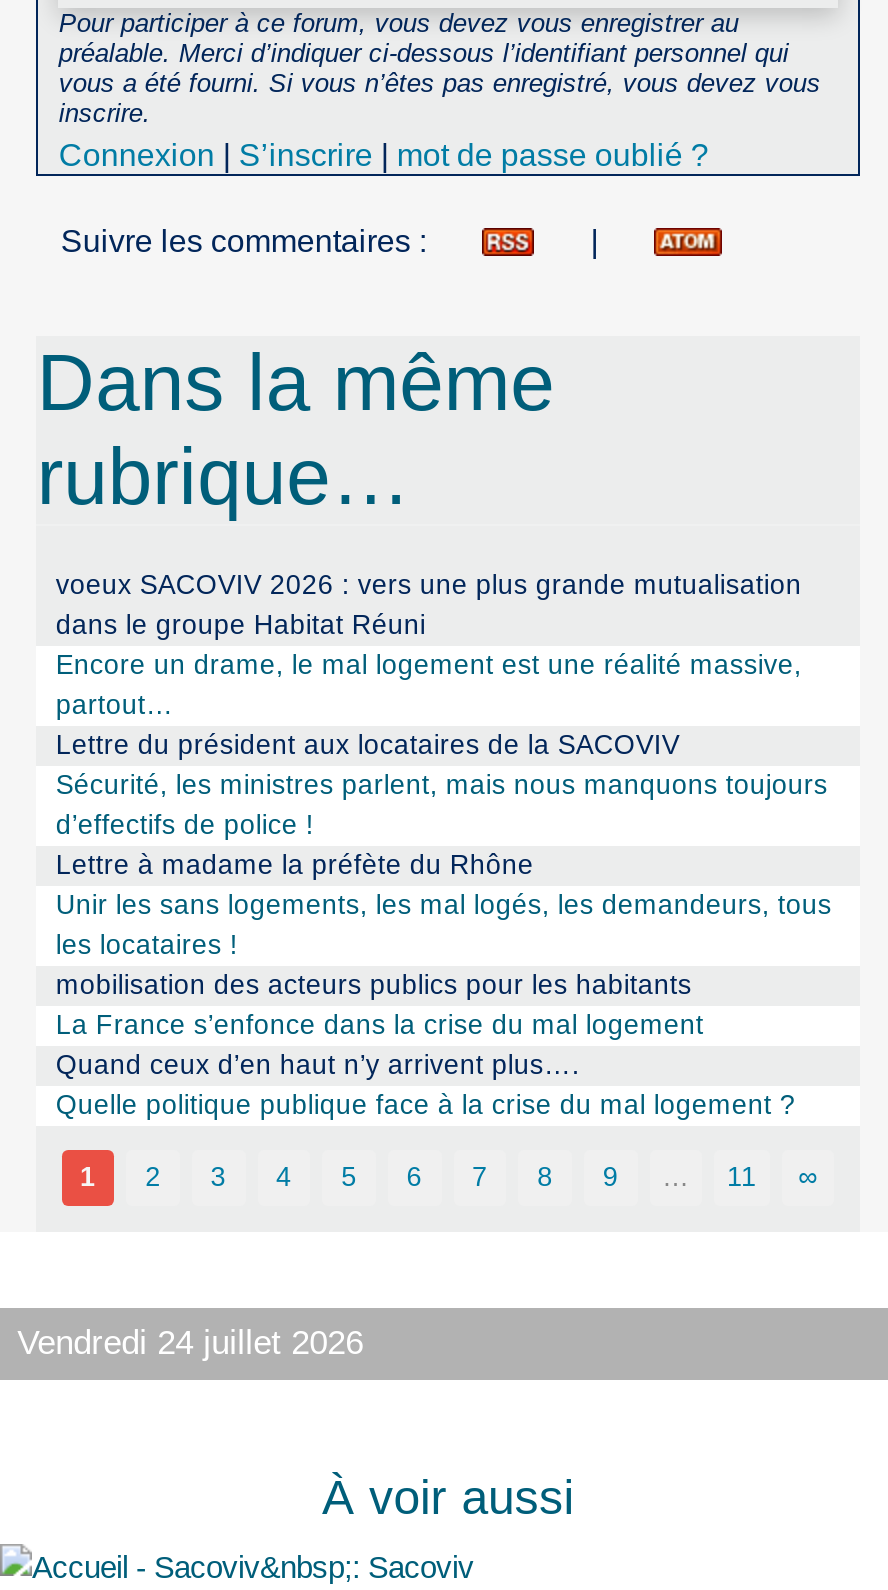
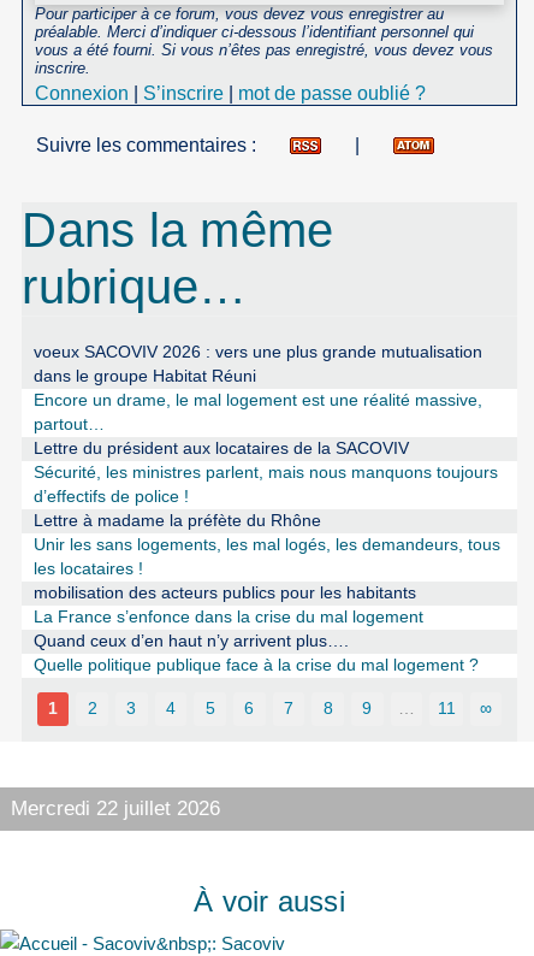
[17,1323,363,1363] Vendredi 24 juillet 2026 -> [10,796,220,820] Mercredi 22 juillet 2026

